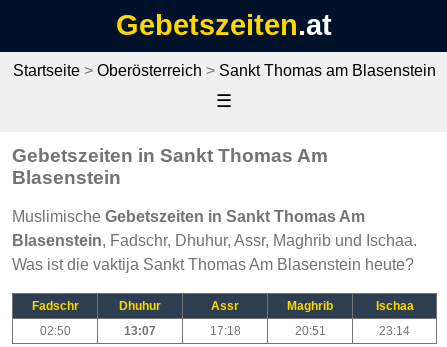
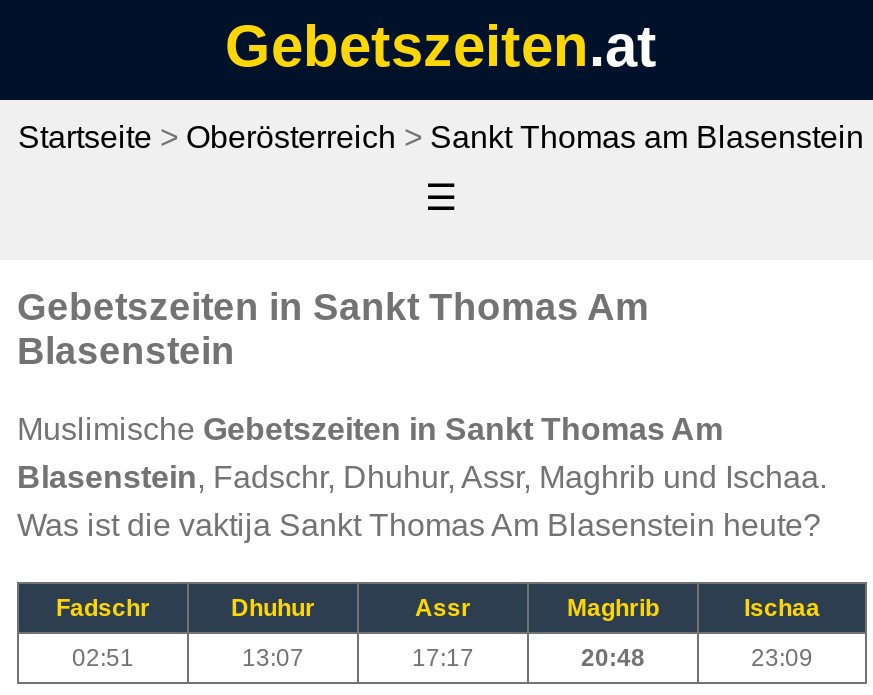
[39,324,70,338] 02:50 -> [72,644,134,672] 02:51
[209,324,240,338] 17:18 -> [412,644,474,672] 17:17
[294,324,325,338] 20:51 -> [581,644,645,672] 20:48
[379,324,410,338] 23:14 -> [751,644,813,672] 23:09

